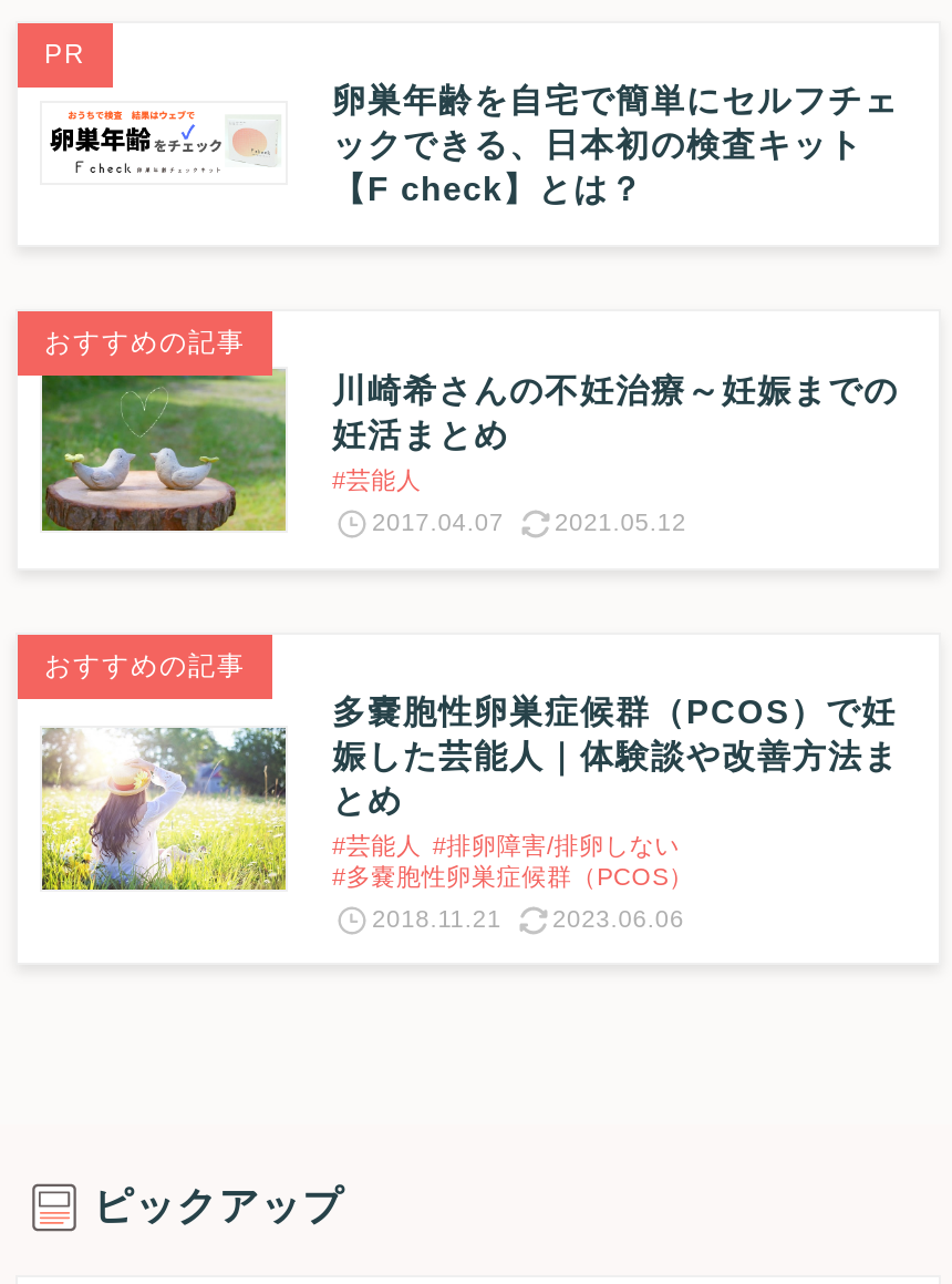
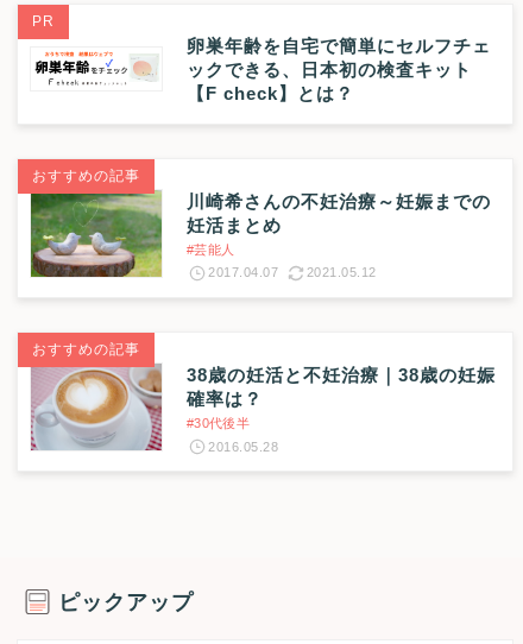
[40,692,899,892] [image] | 多嚢胞性卵巣症候群（PCOS）で妊 | 娠した芸能人｜体験談や改善方法ま | とめ | #芸能人 #排卵障害/排卵しない | #多嚢胞性卵巣症候群（PCOS） -> [30,362,496,452] [image] | 38歳の妊活と不妊治療｜38歳の妊娠 | 確率は？ | #30代後半
[372,906,684,933] 2018.11.21 | 2023.06.06 -> [208,439,279,453] 2016.05.28

